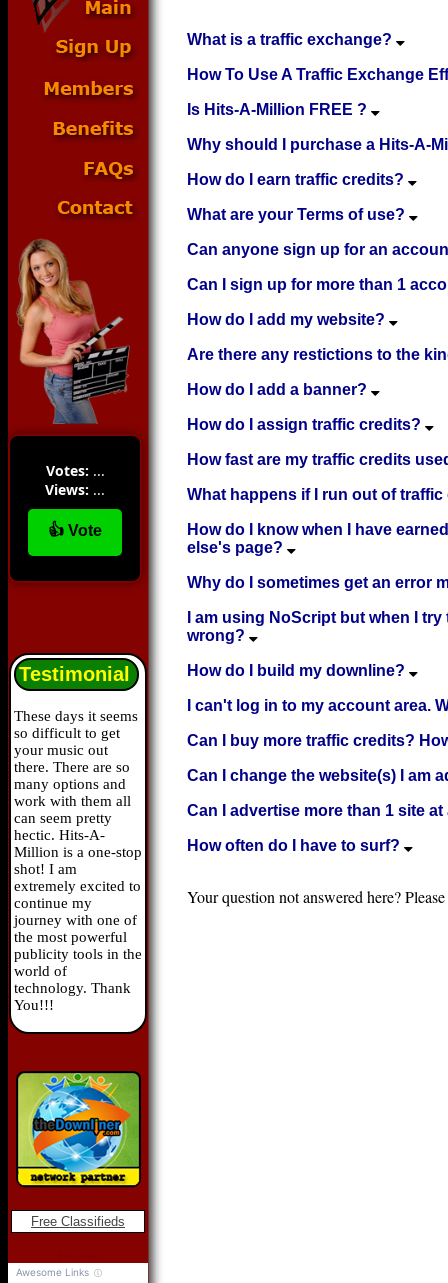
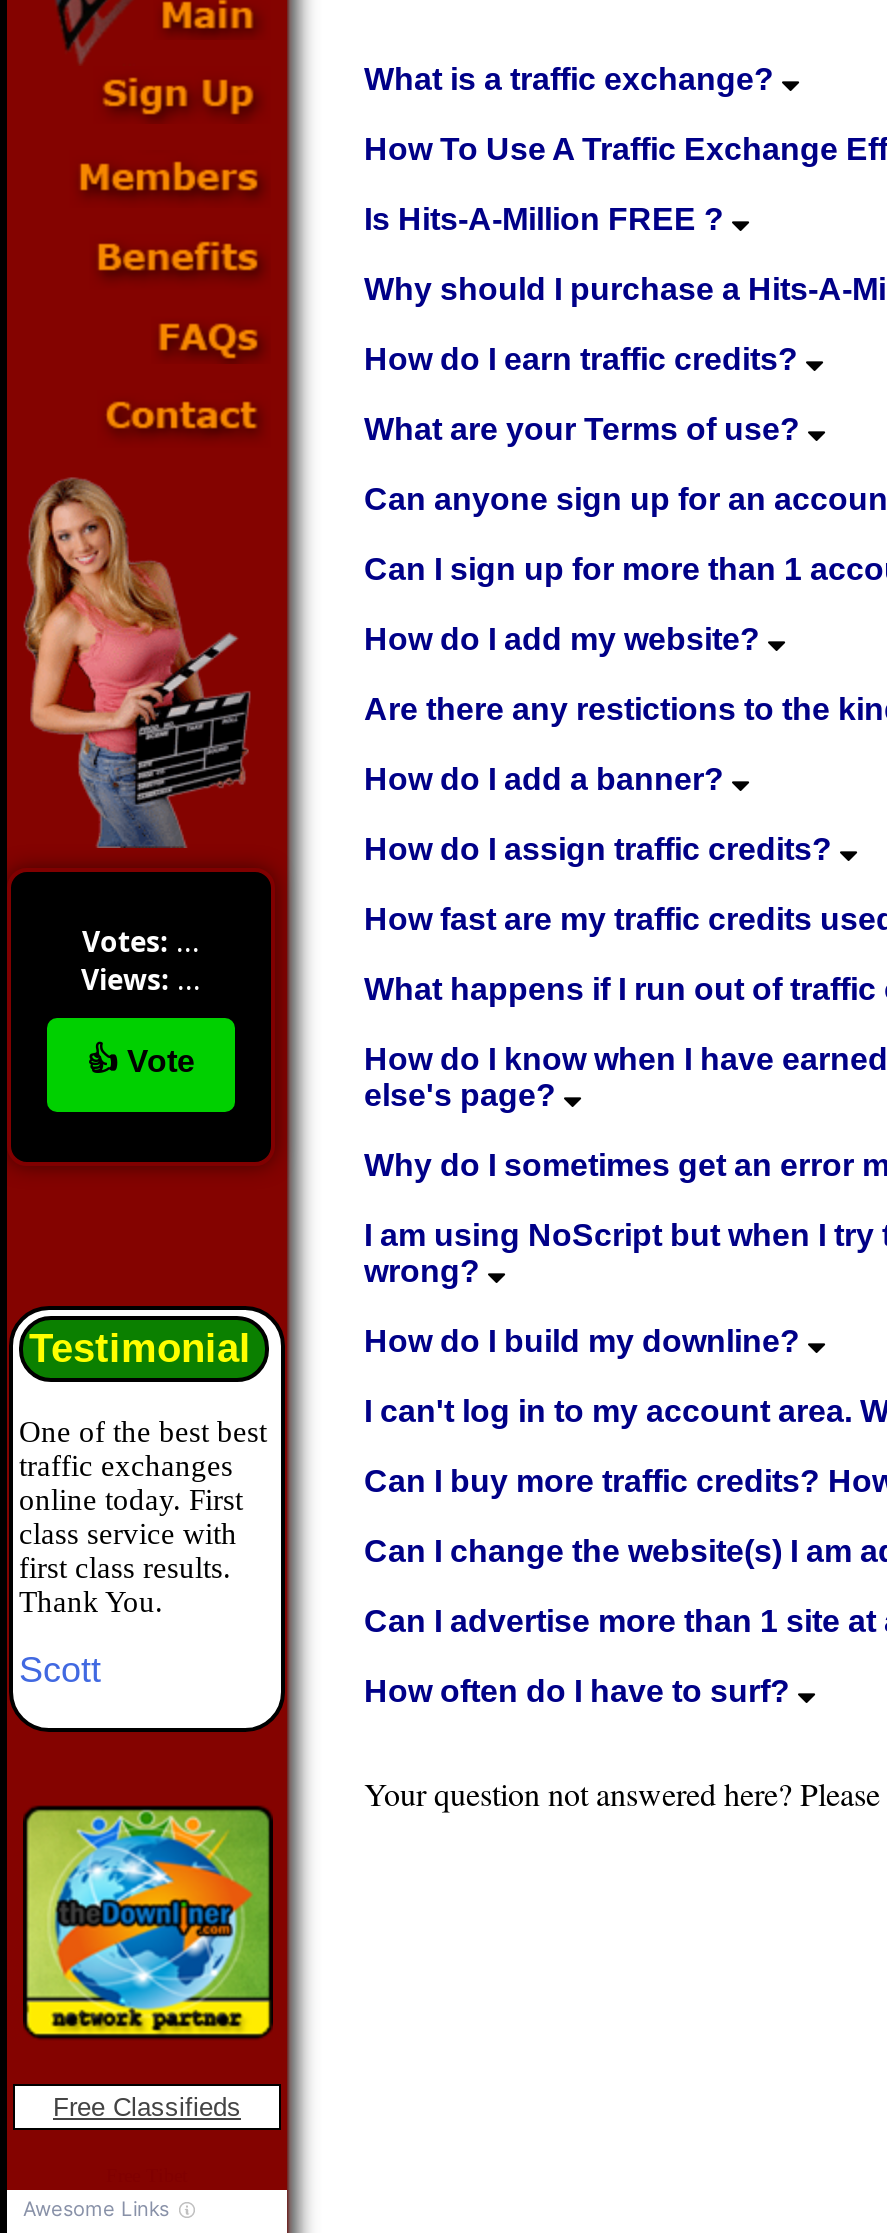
[14,708,142,1013] These days it seems | so difficult to get | your music out | there. There are so | many options and | work with them all | can seem pretty | hectic. Hits-A- | Million is a one-stop | shot! I am | extremely excited to | continue my | journey with one of | the most powerful | publicity tools in the | world of | technology. Thank | You!!! -> [19,1415,267,1689] One of the best best | traffic exchanges | online today. First | class service with | first class results. | Thank You. | Scott

